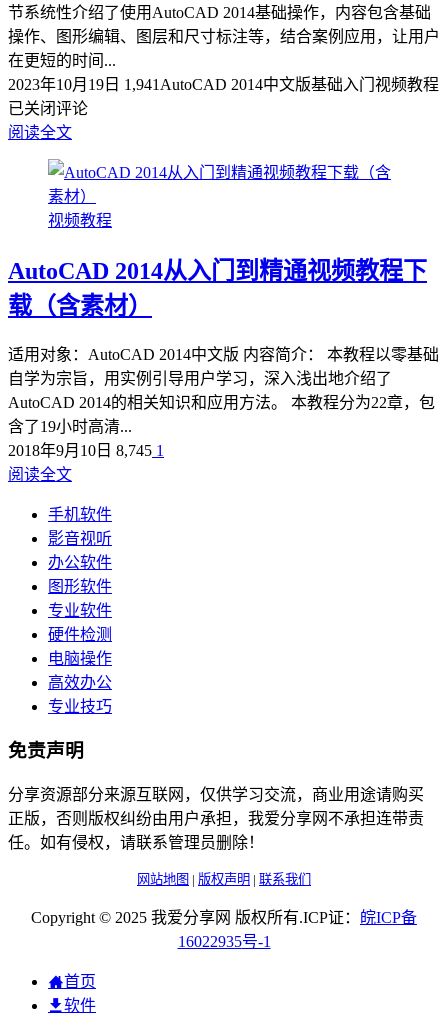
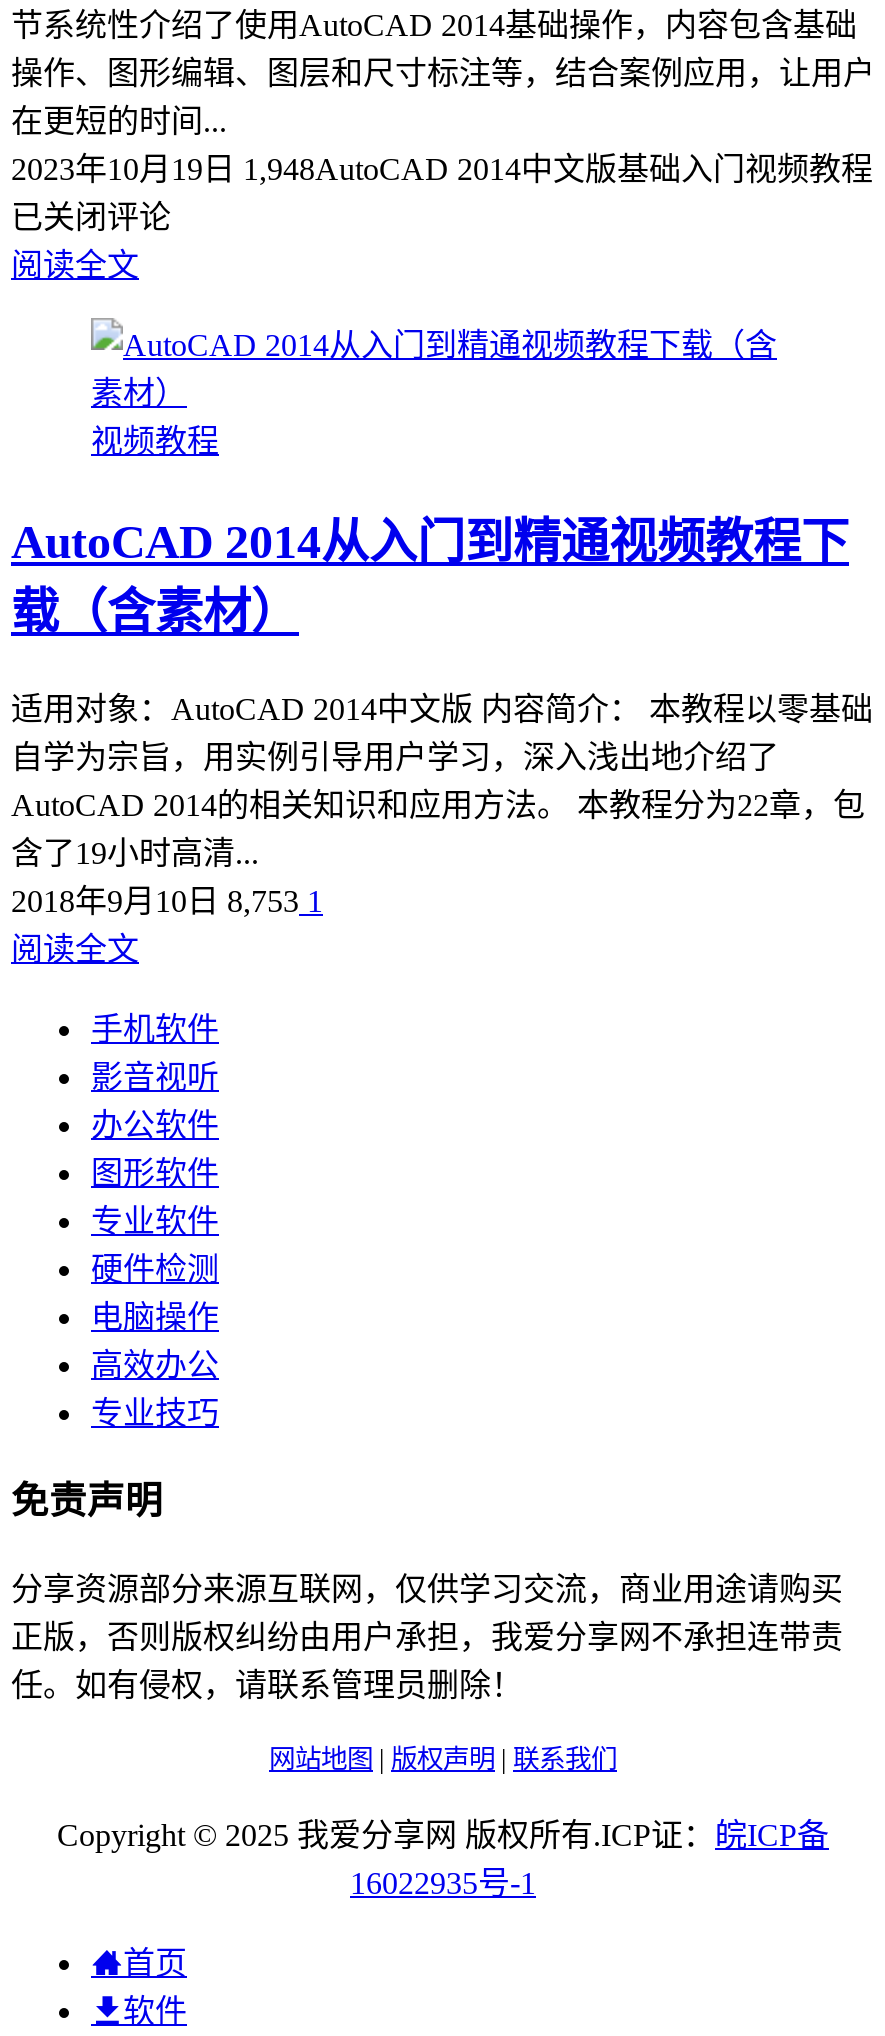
[8,76,439,93] 2023年10月19日1,941AutoCAD 2014中文版基础入门视频教程 -> [11,152,873,186] 2023年10月19日1,948AutoCAD 2014中文版基础入门视频教程
[8,442,164,459] 2018年9月10日8,745 1 -> [11,883,323,917] 2018年9月10日8,753 1

